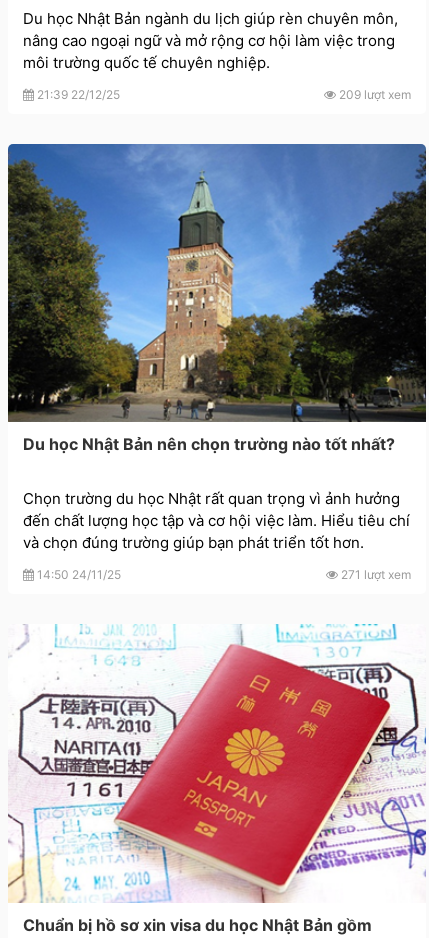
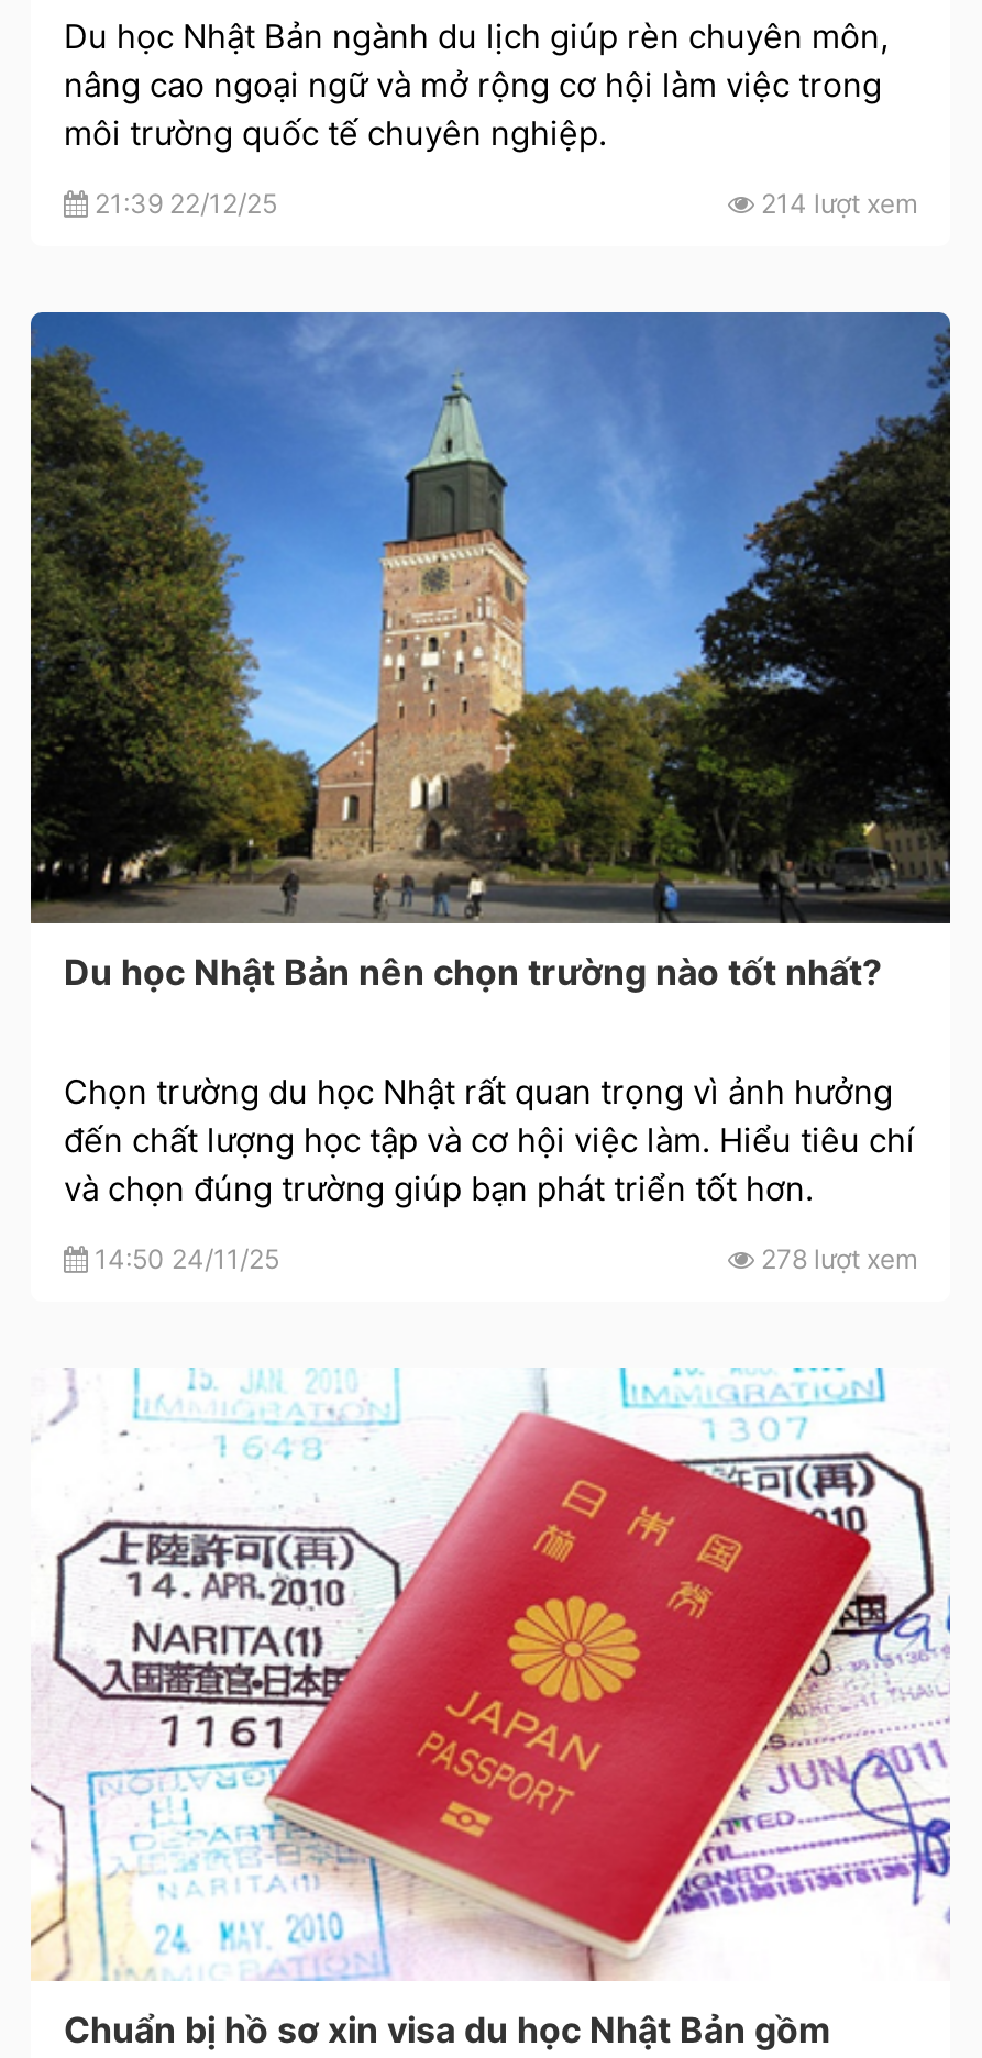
[336,87,411,102] 209 lượt xem -> [754,186,917,219] 214 lượt xem
[338,567,411,582] 271 lượt xem -> [754,1243,917,1276] 278 lượt xem

